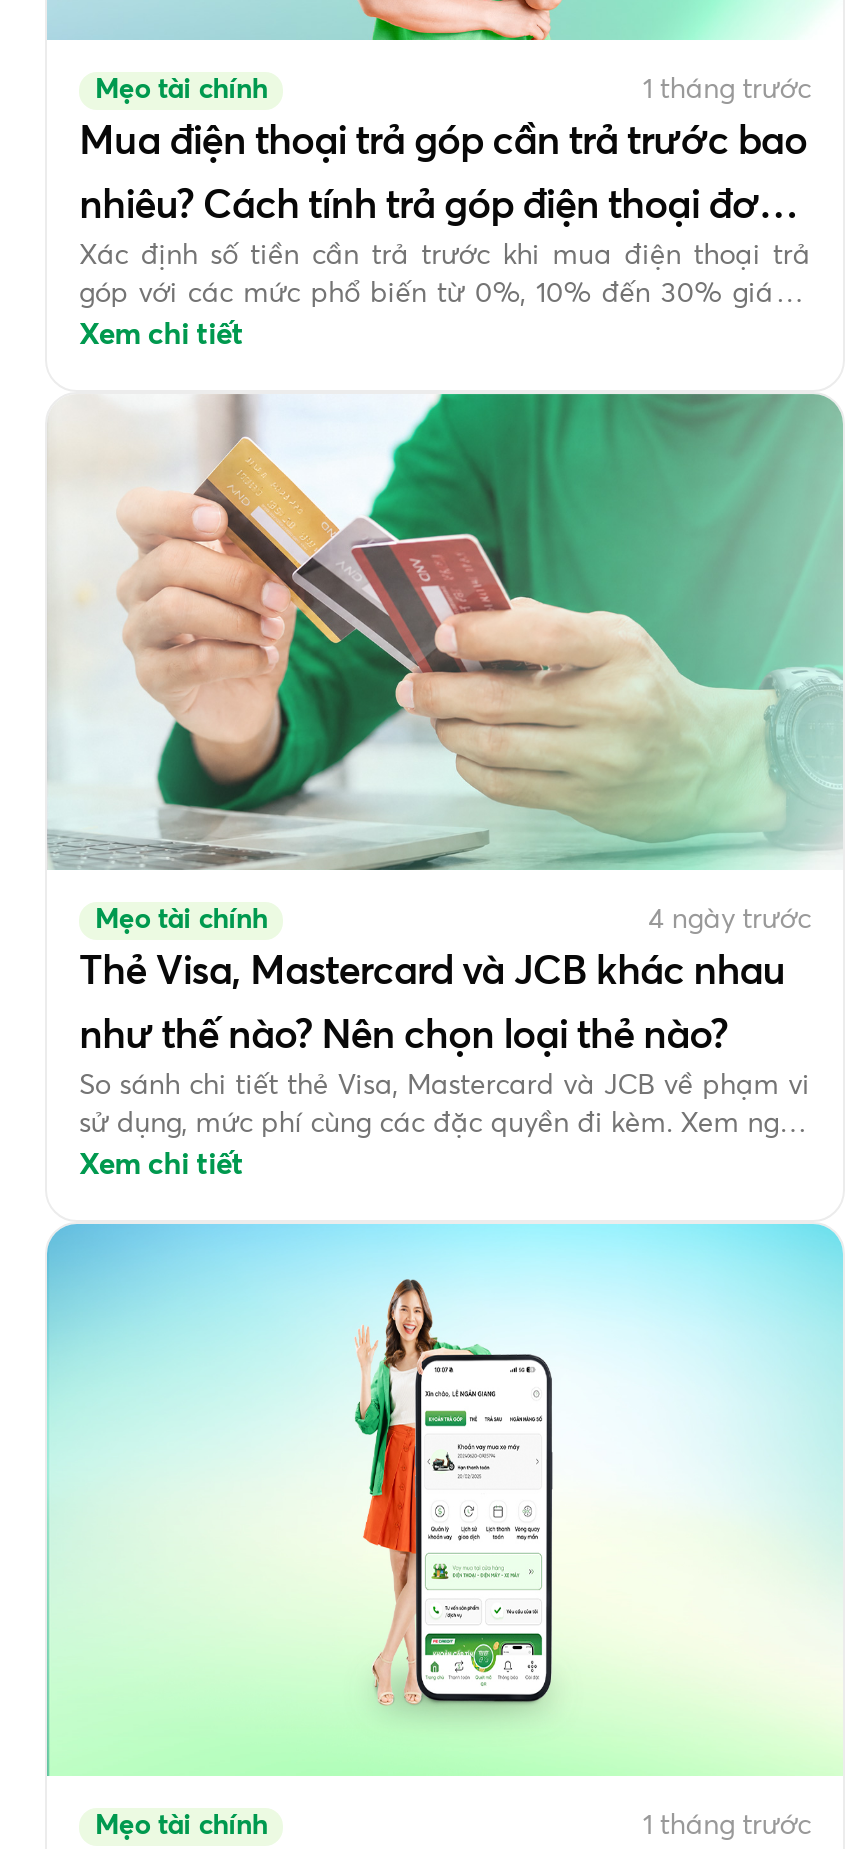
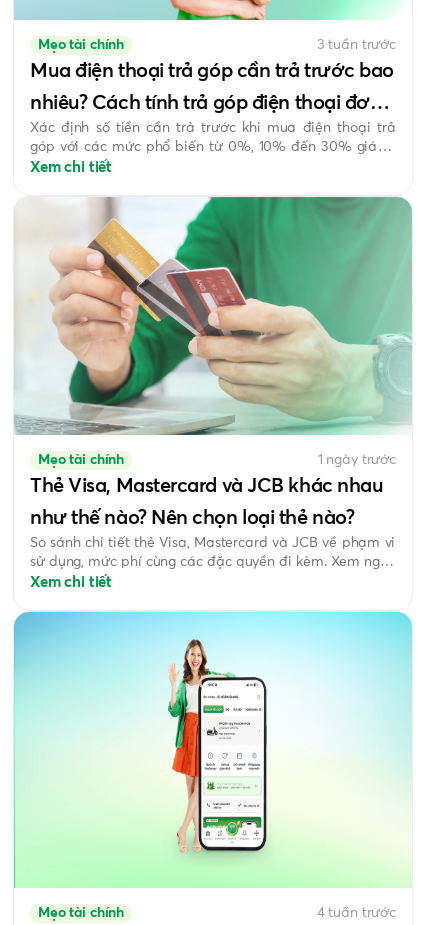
[643,76,811,104] 1 tháng trước -> [317,38,396,52] 3 tuần trước
[648,906,811,934] 4 ngày trước -> [318,453,396,467] 1 ngày trước
[643,1812,811,1840] 1 tháng trước -> [317,906,396,920] 4 tuần trước

